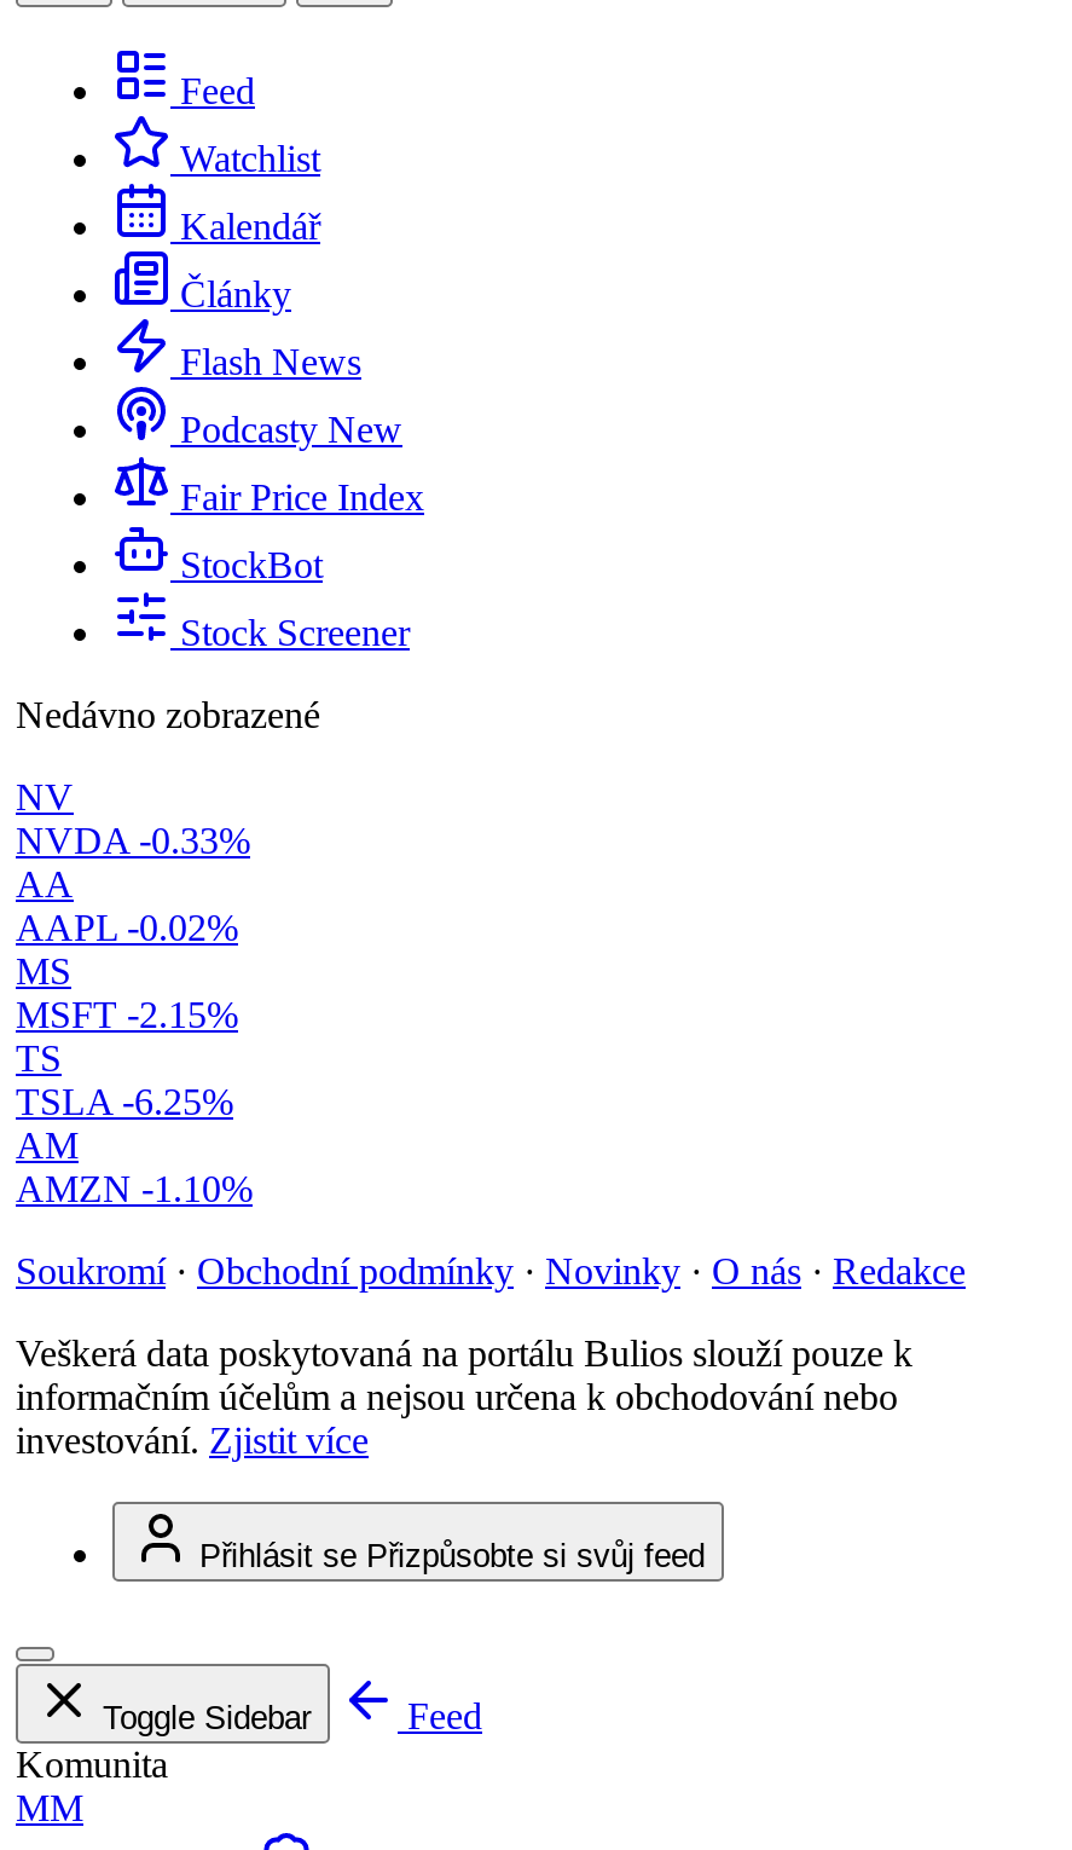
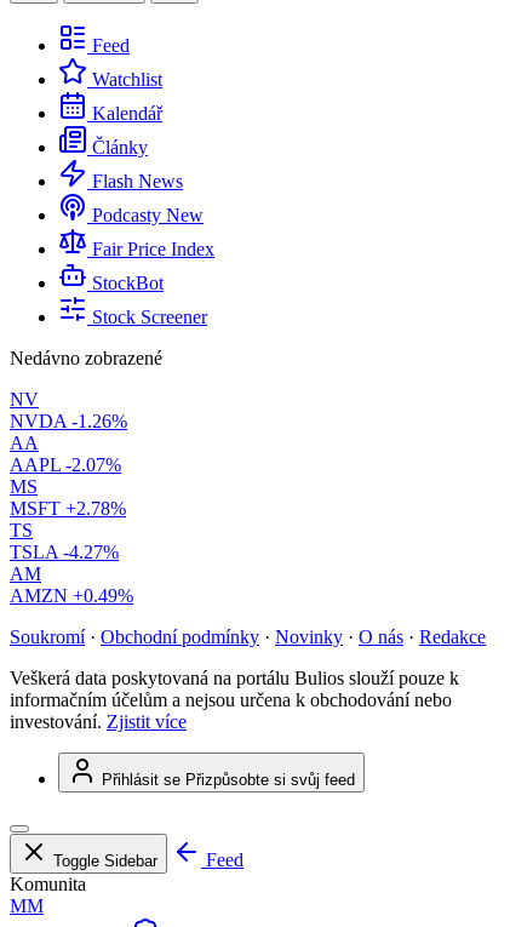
[16,820,250,861] NVDA -0.33% -> [10,411,127,432] NVDA -1.26%
[16,907,238,948] AAPL -0.02% -> [10,455,121,475] AAPL -2.07%
[16,994,238,1035] MSFT -2.15% -> [10,498,126,519] MSFT +2.78%
[16,1081,233,1122] TSLA -6.25% -> [10,542,119,562] TSLA -4.27%
[16,1168,253,1209] AMZN -1.10% -> [10,585,133,606] AMZN +0.49%

